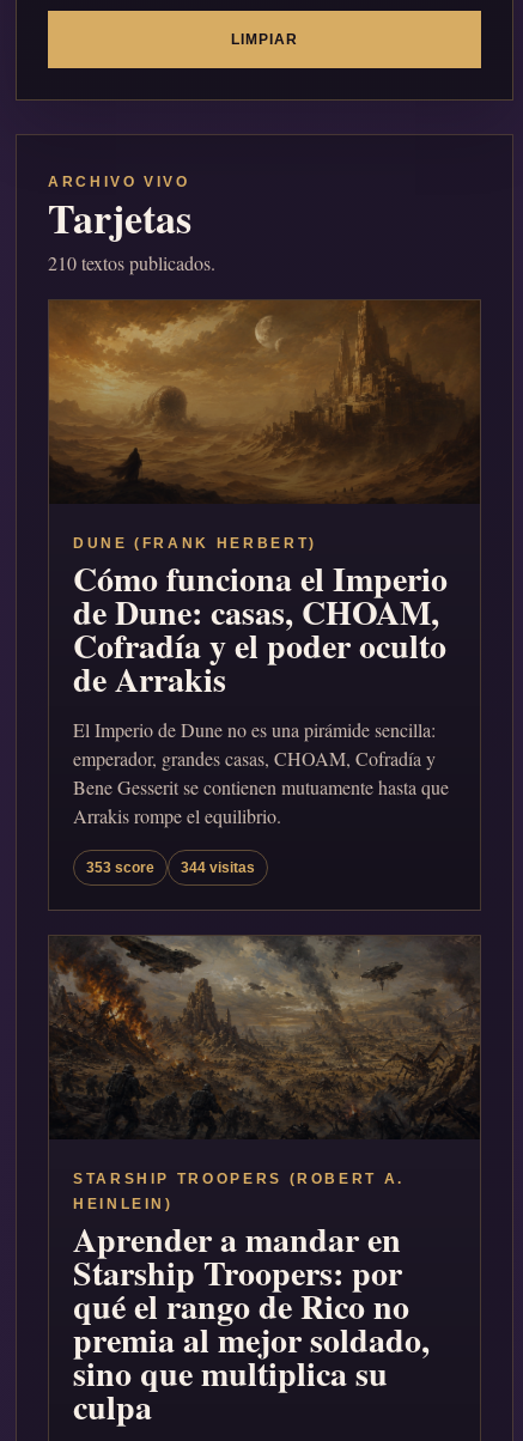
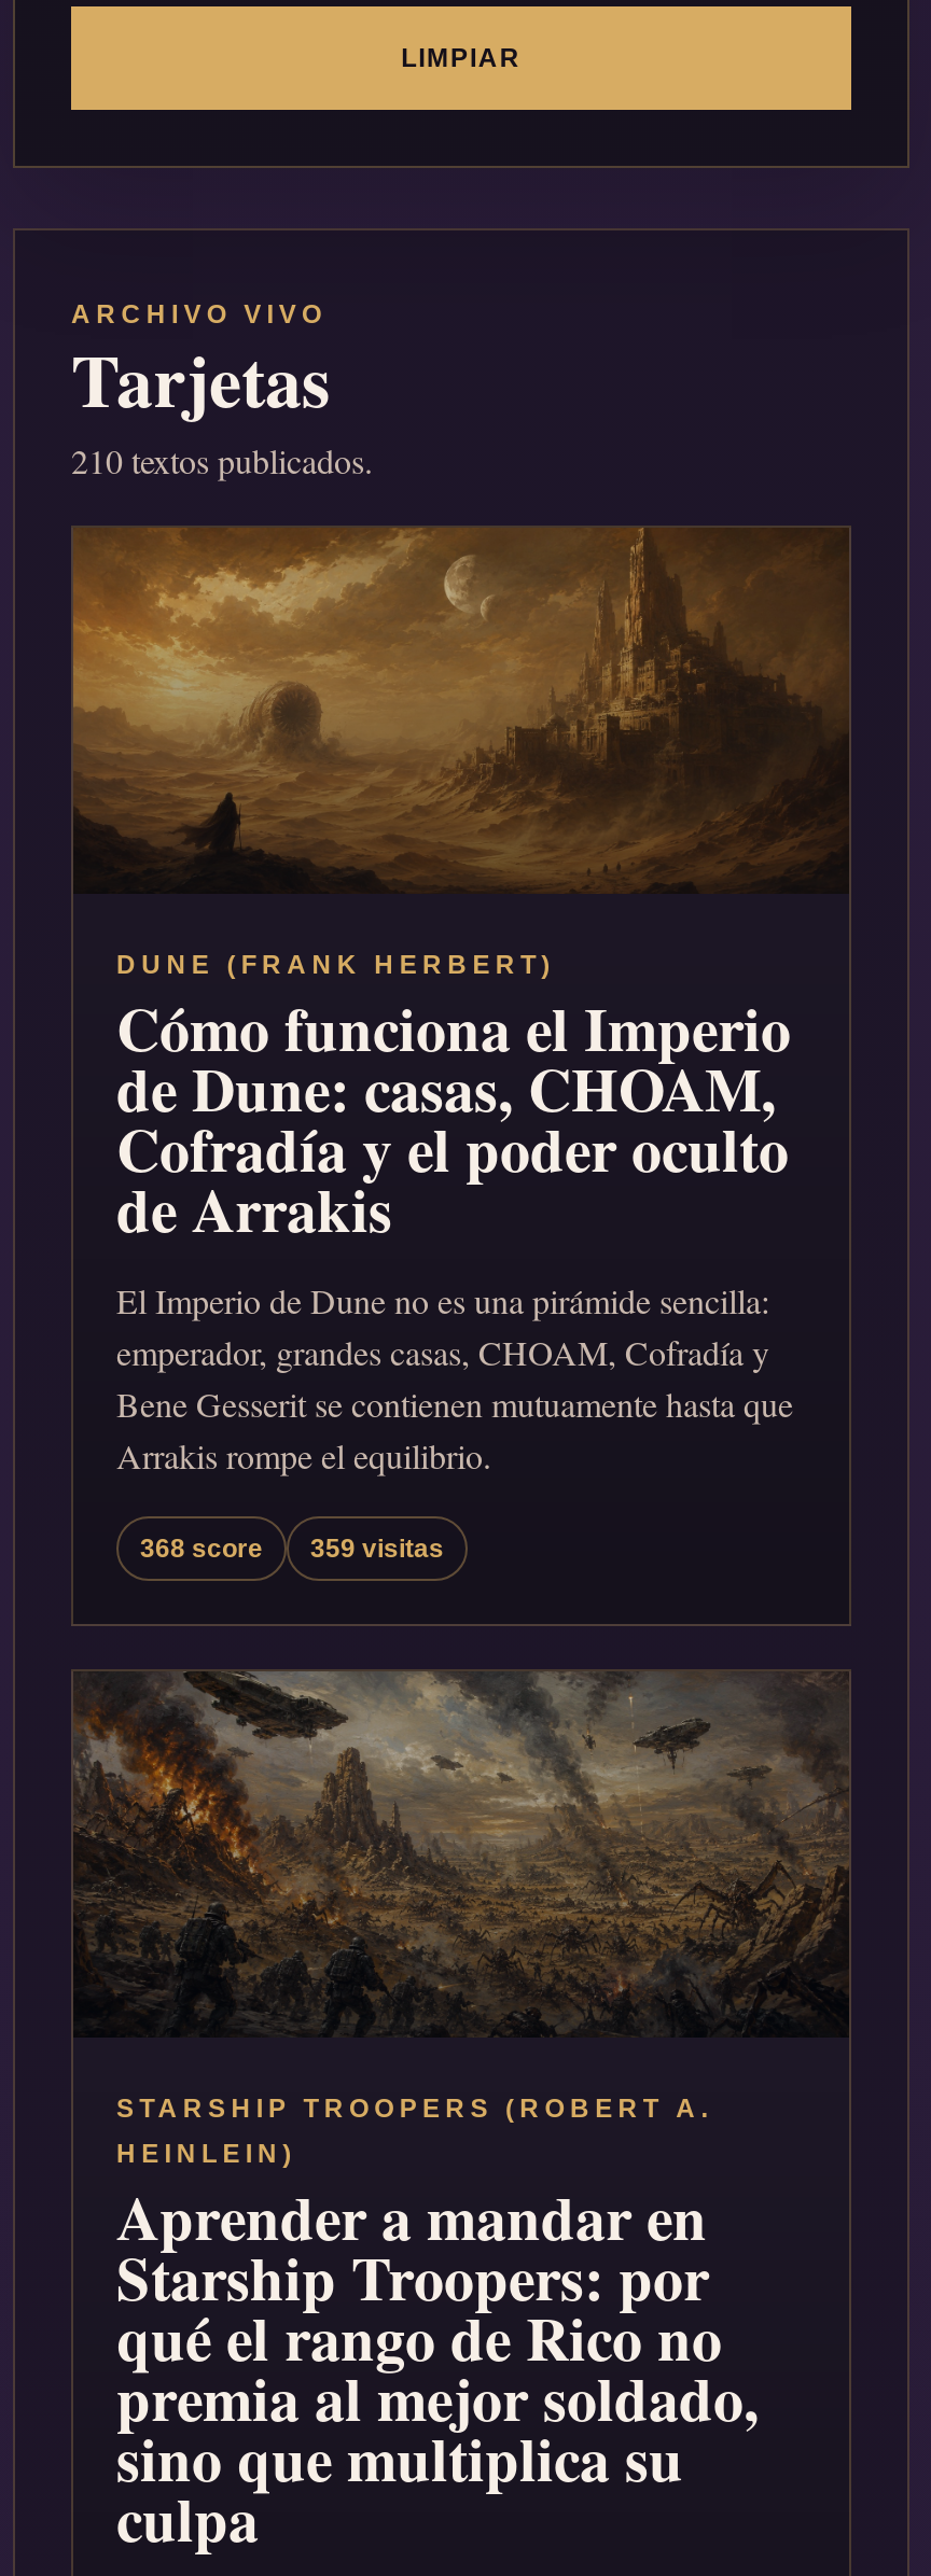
[86,859,154,876] 353 score -> [140,1534,263,1564] 368 score
[181,859,255,876] 344 visitas -> [310,1534,444,1564] 359 visitas

